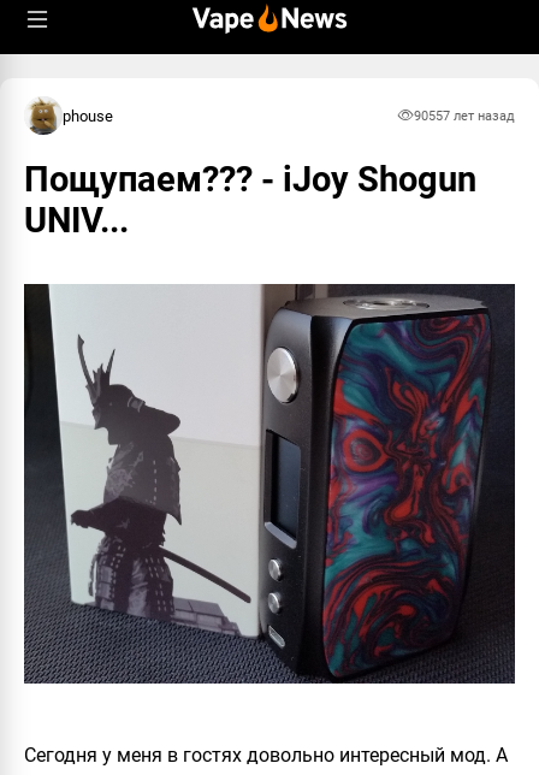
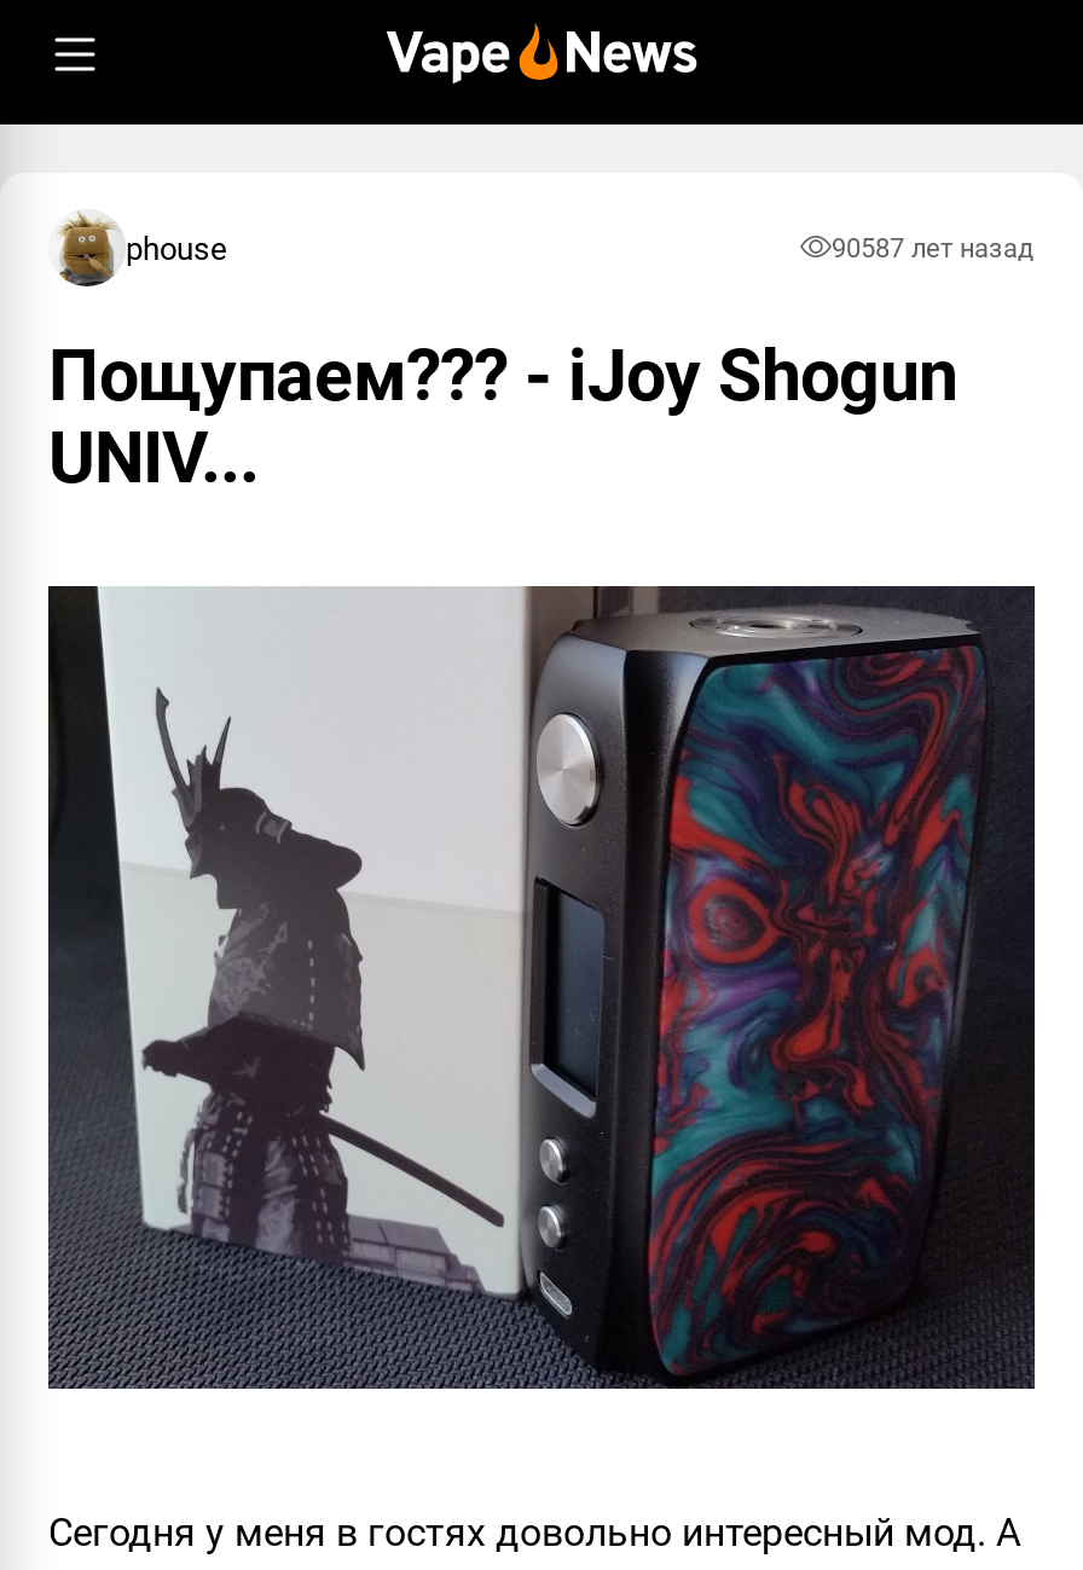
[414,108,515,123] 90557 лет назад -> [832,232,1035,263] 90587 лет назад

